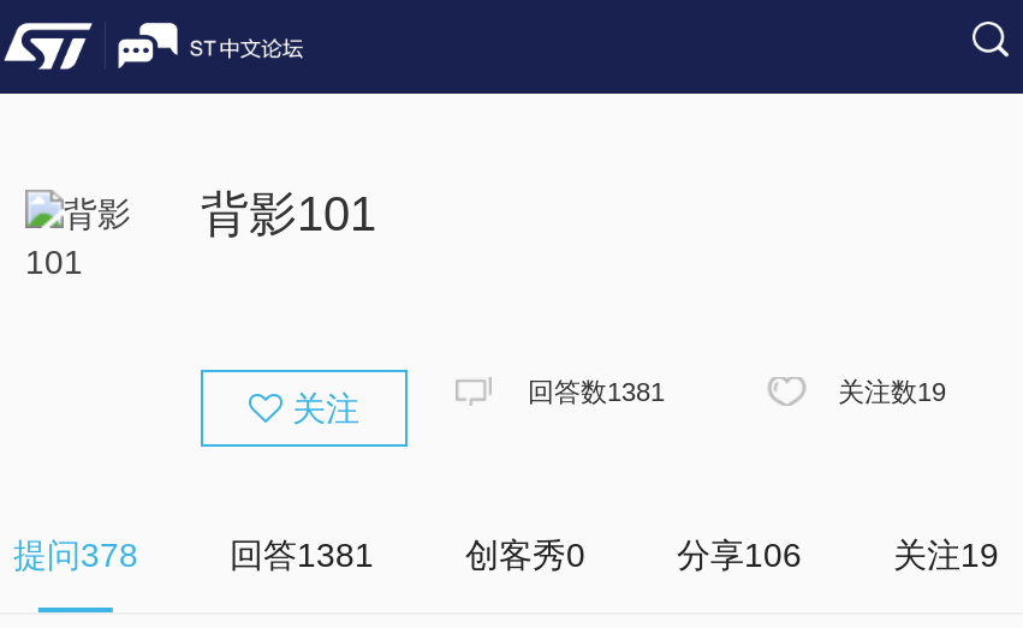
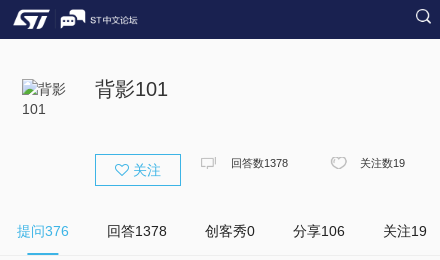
[528,377,665,406] 回答数1381 -> [231,157,288,169] 回答数1378
[13,534,138,573] 提问378 -> [17,222,69,238] 提问376
[230,534,374,573] 回答1381 -> [107,222,167,238] 回答1378

